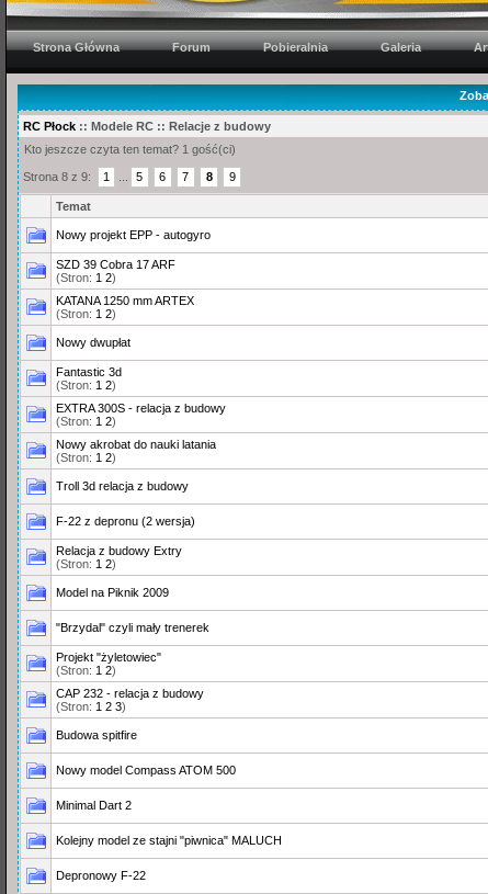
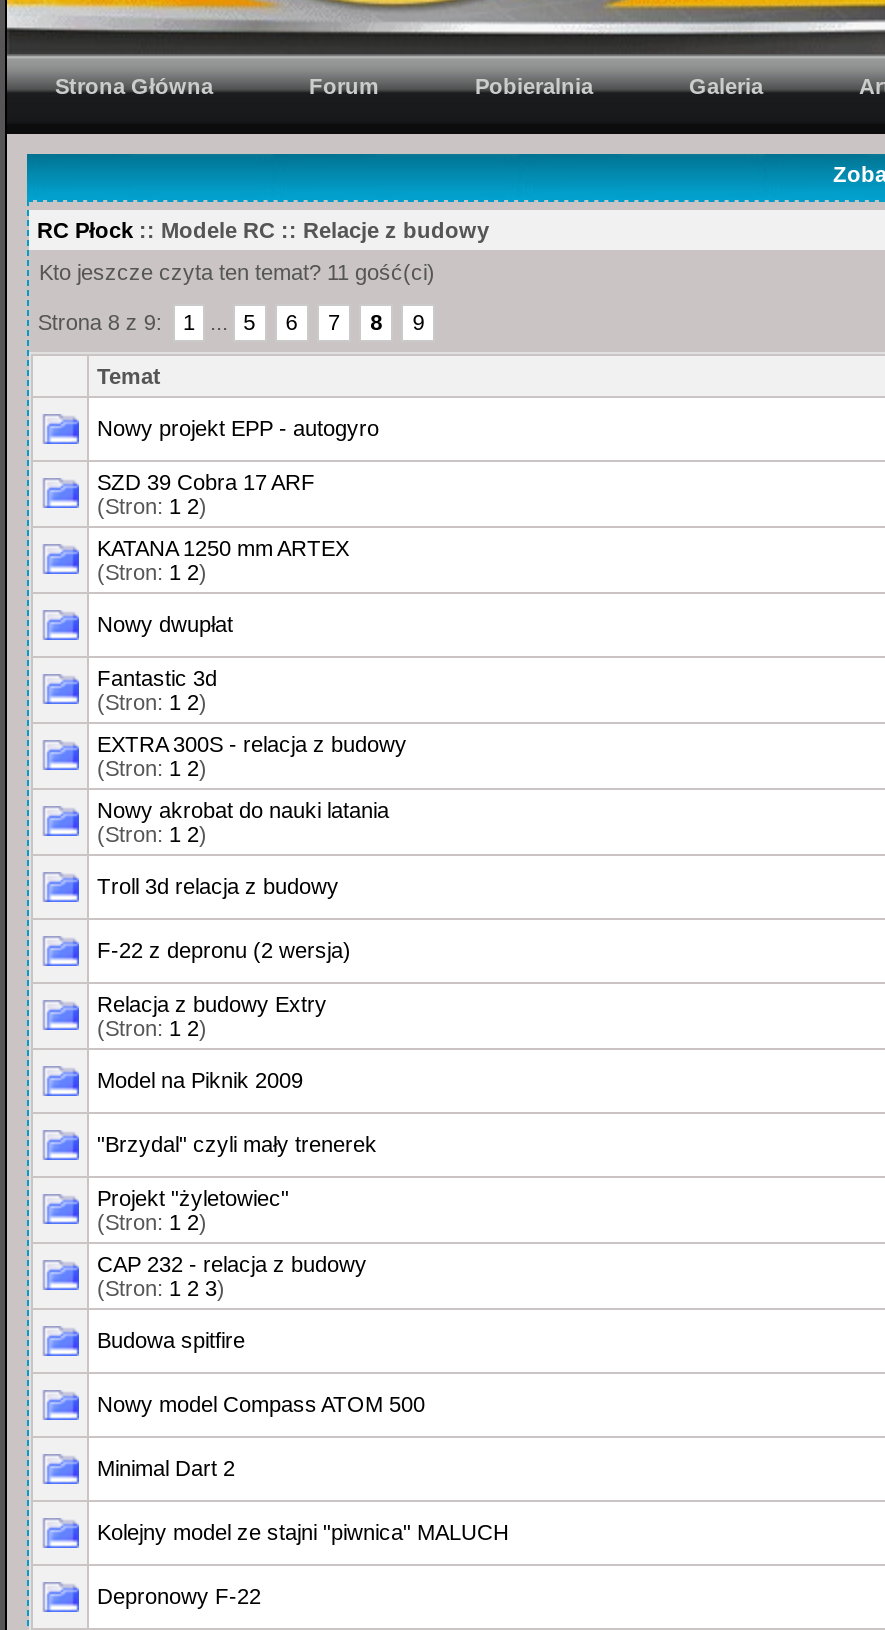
[24,143,236,156] Kto jeszcze czyta ten temat? 1 gość(ci) -> [39,260,435,284] Kto jeszcze czyta ten temat? 11 gość(ci)

